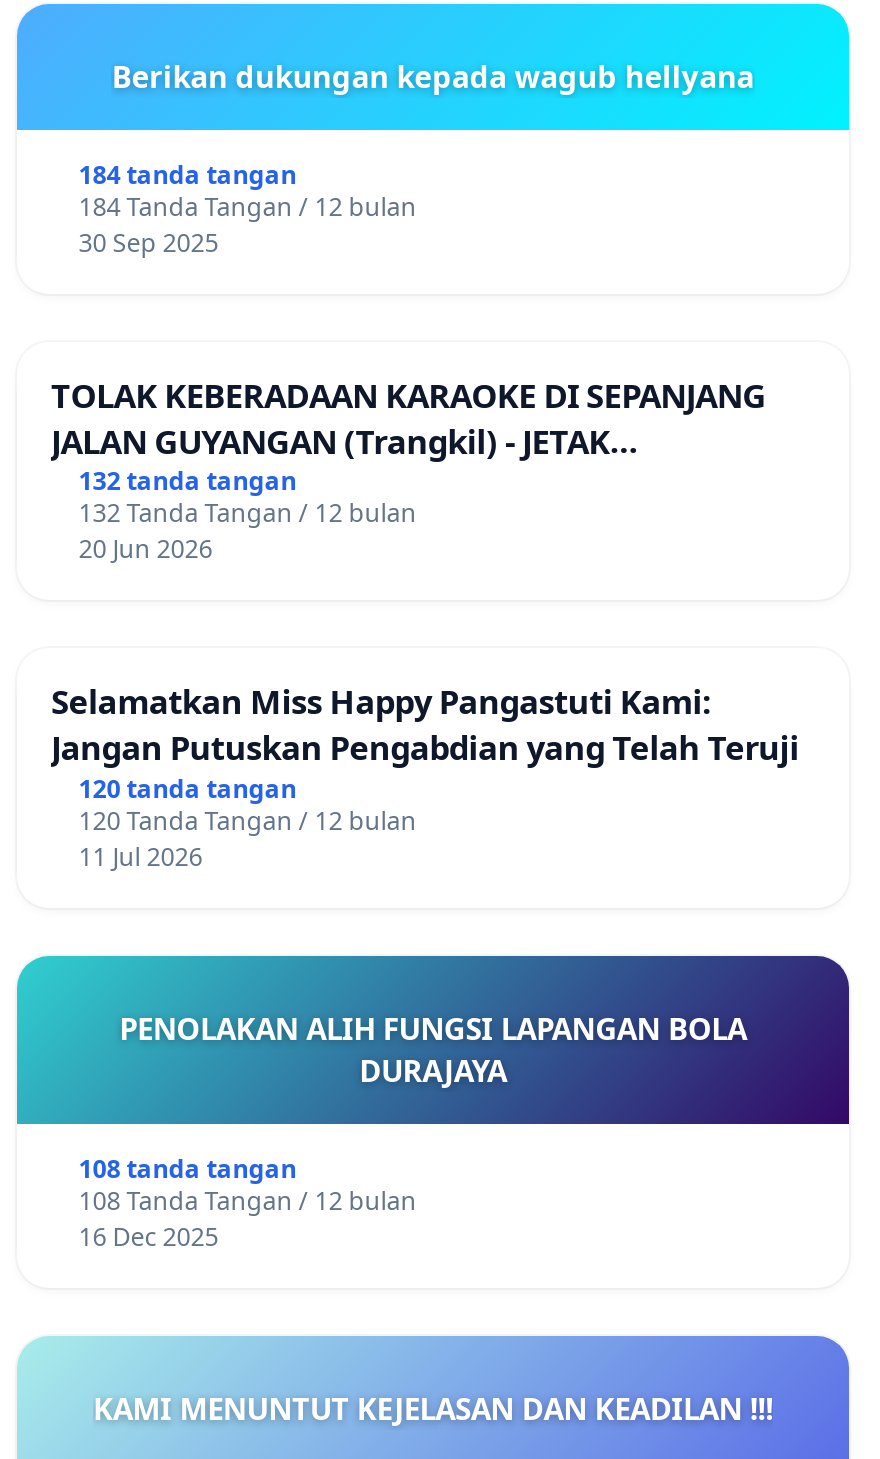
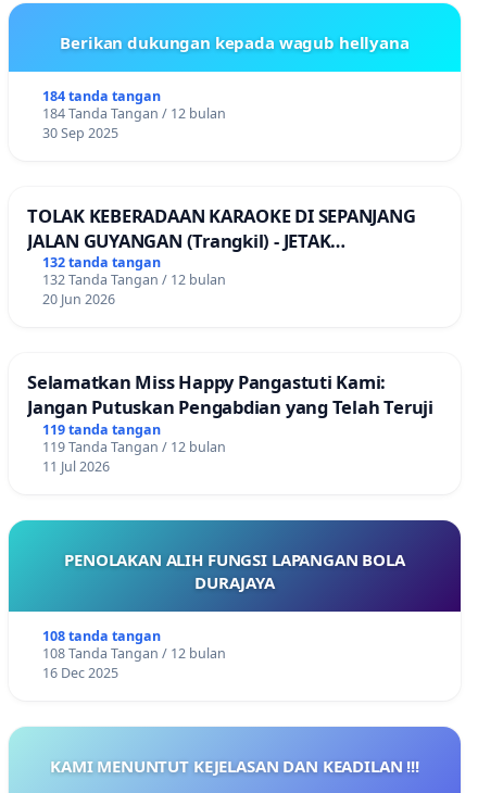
[79,773,297,807] 120 tanda tangan -> [42,421,161,439] 119 tanda tangan
[79,805,417,839] 120 Tanda Tangan / 12 bulan -> [42,438,226,457] 119 Tanda Tangan / 12 bulan

